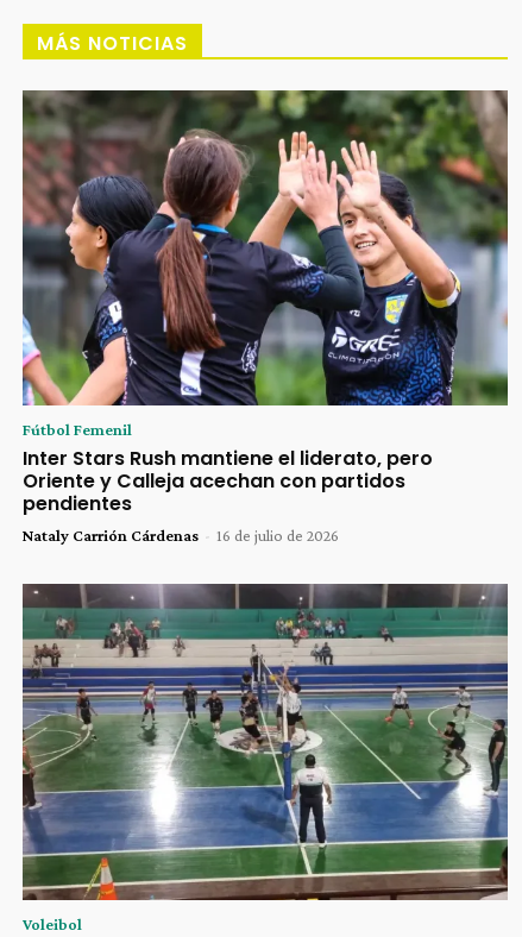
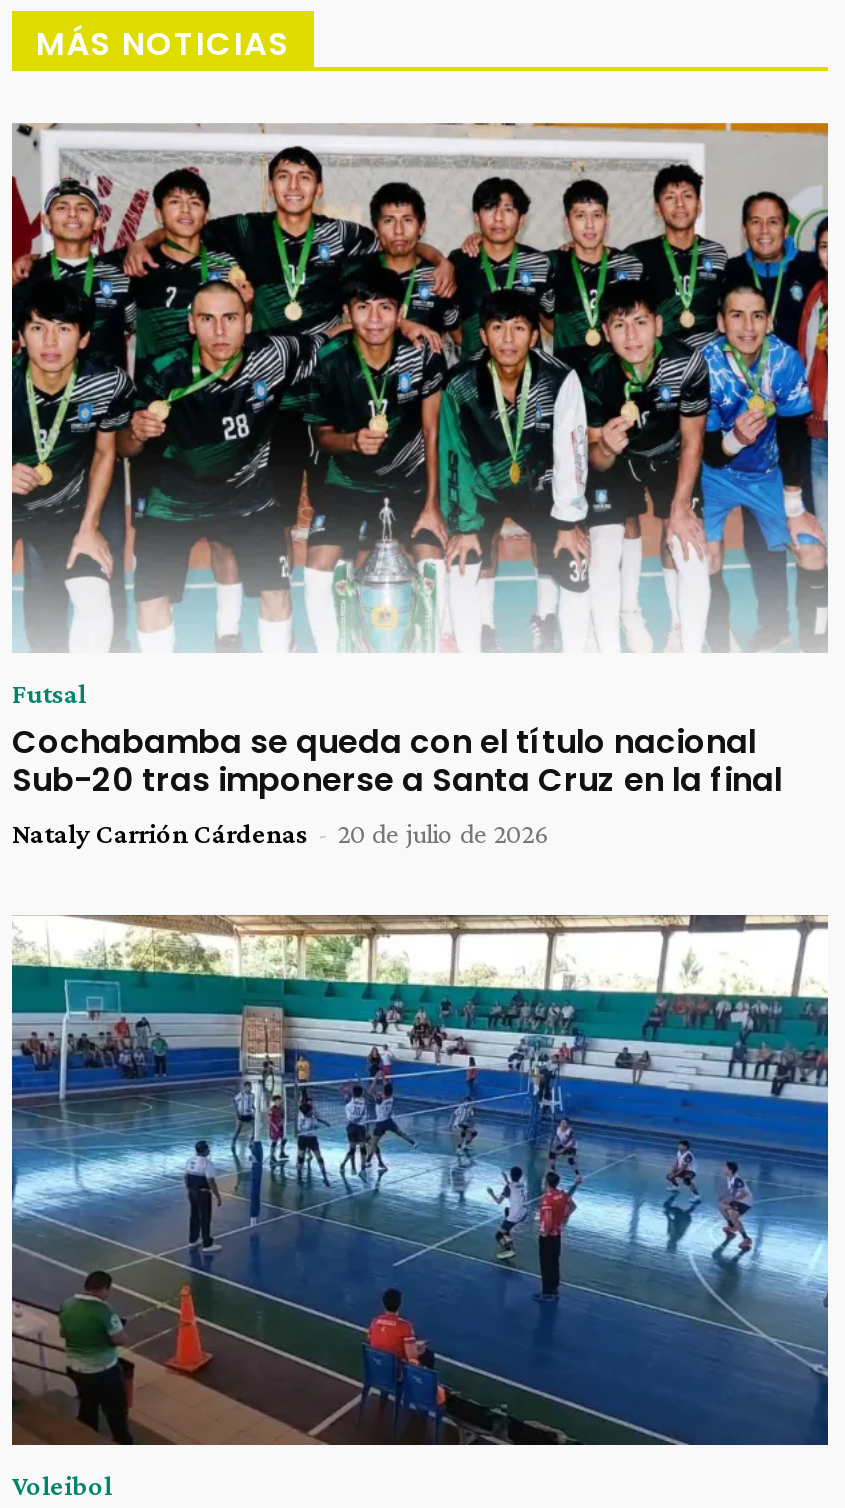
[21,89,508,545] [image] | Fútbol Femenil | Inter Stars Rush mantiene el liderato, pero | Oriente y Calleja acechan con partidos | pendientes | Nataly Carrión Cárdenas - 16 de julio de 2026 -> [10,122,830,849] [image] | Futsal | Cochabamba se queda con el título nacional | Sub-20 tras imponerse a Santa Cruz en la final | Nataly Carrión Cárdenas - 20 de julio de 2026
[23,583,509,901] [image] -> [12,914,830,1446] [image]

